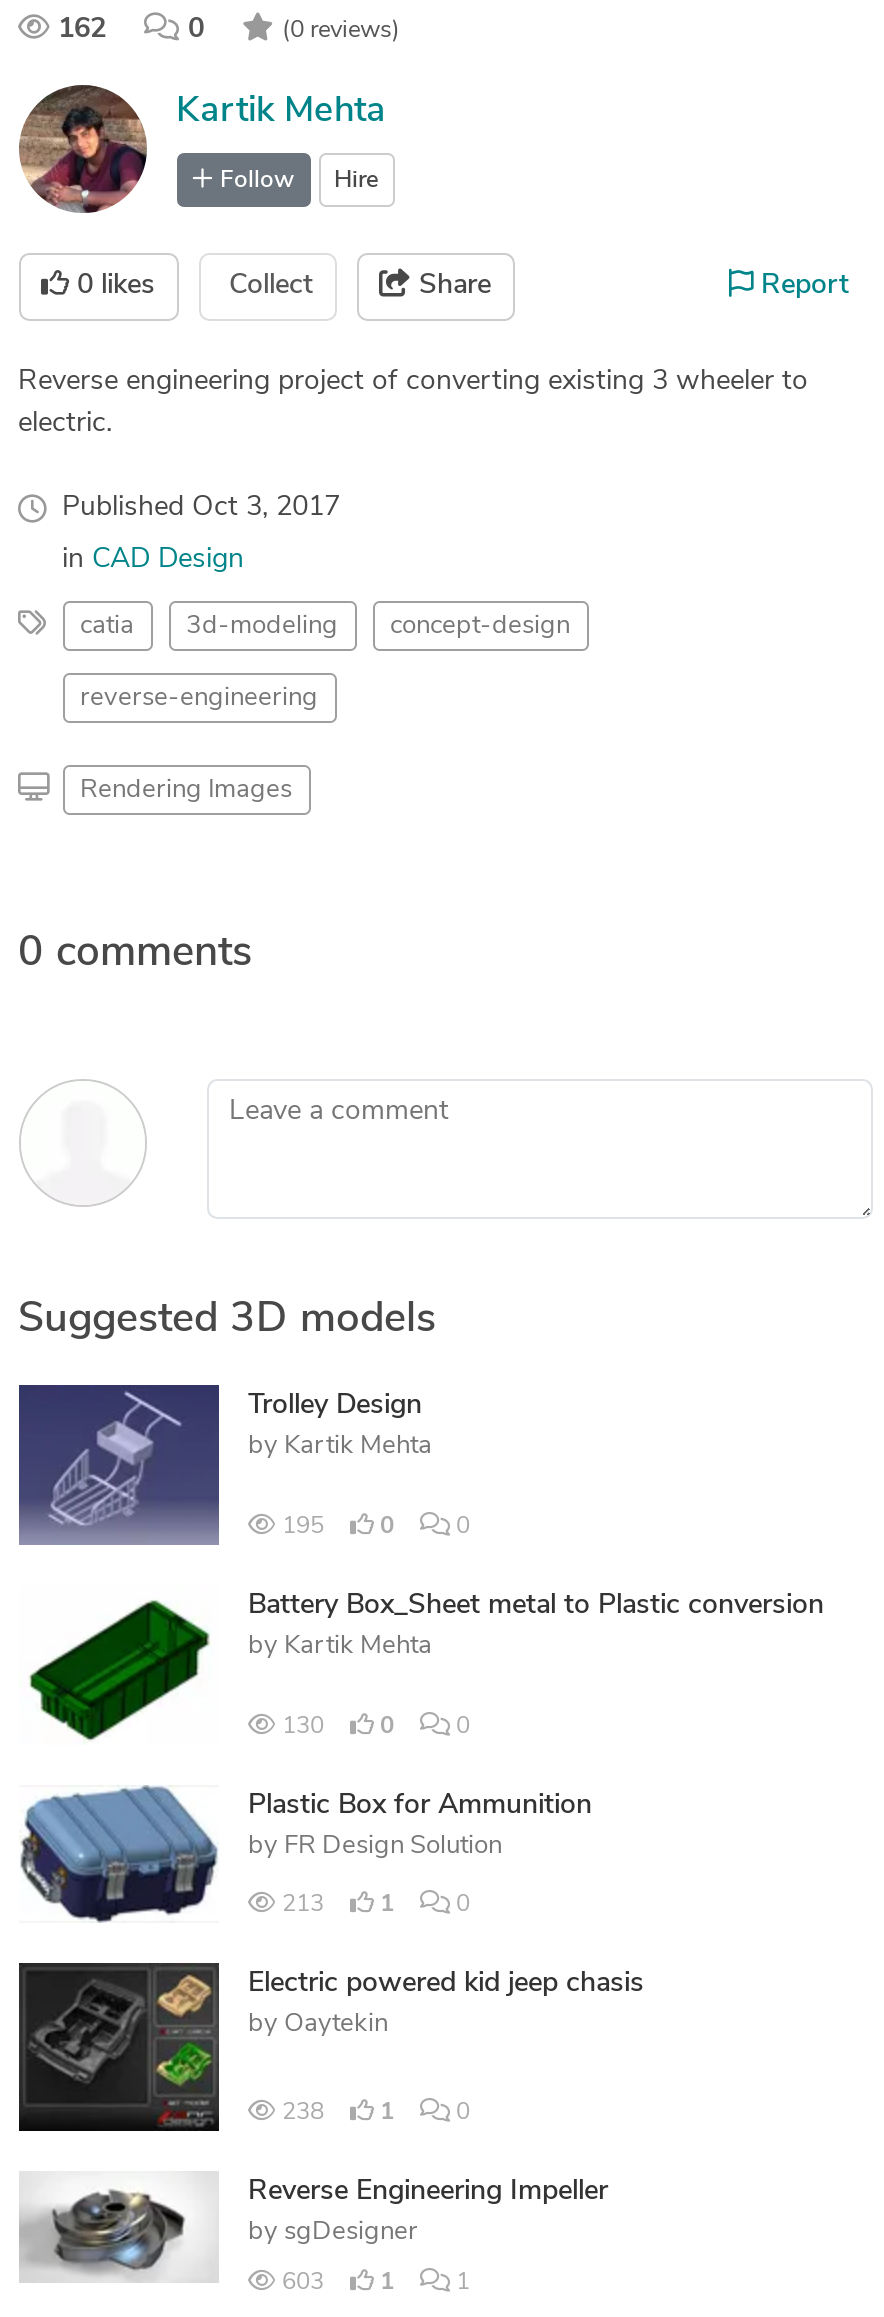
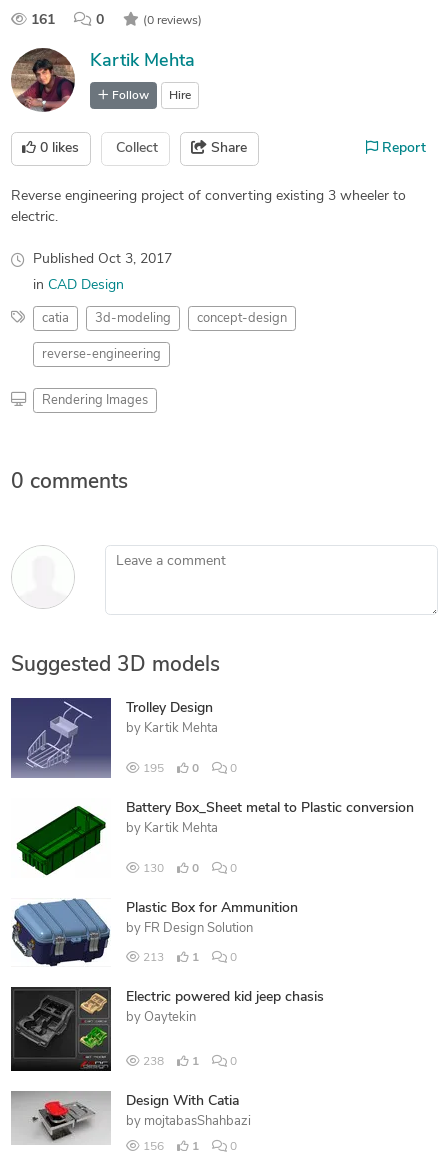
[58,15,106,45] 162 -> [30,13,54,28] 161
[21,2173,608,2271] [image] | Reverse Engineering Impeller | by sgDesigner -> [11,1091,250,1141] [image] | Design With Catia | by mojtabasShahbazi
[276,2270,330,2294] 603 -> [139,1140,166,1152] 156
[450,2270,470,2294] 1 -> [226,1140,236,1152] 0

